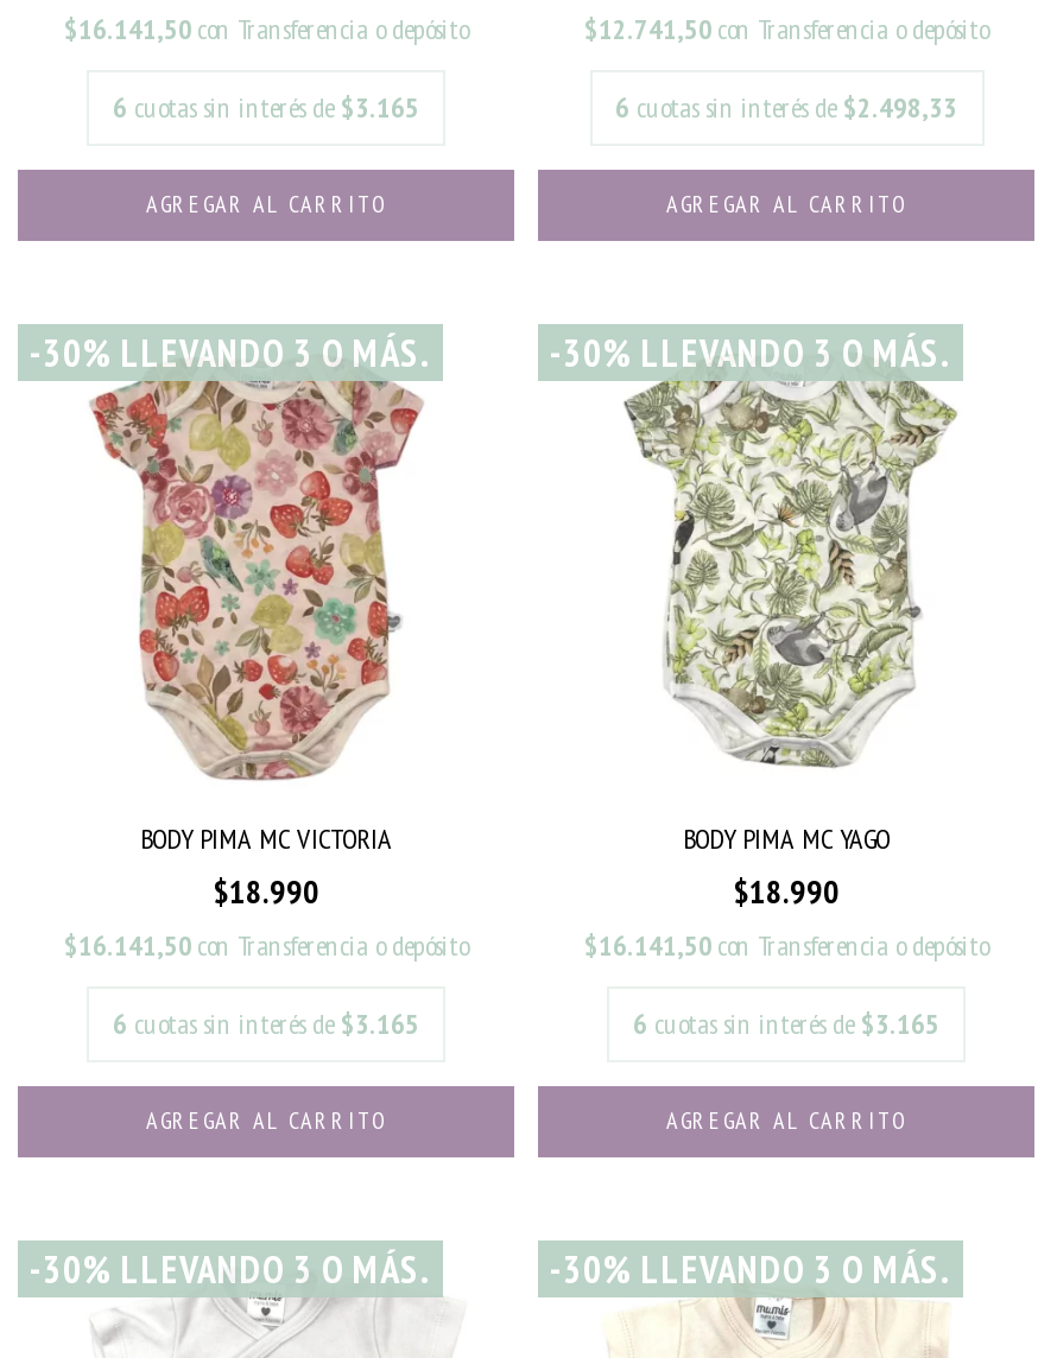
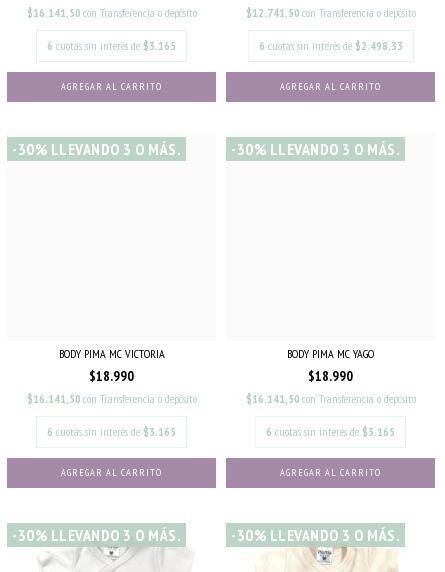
[89,382,424,783] [image] -> none
[621,382,958,769] [image] -> none

